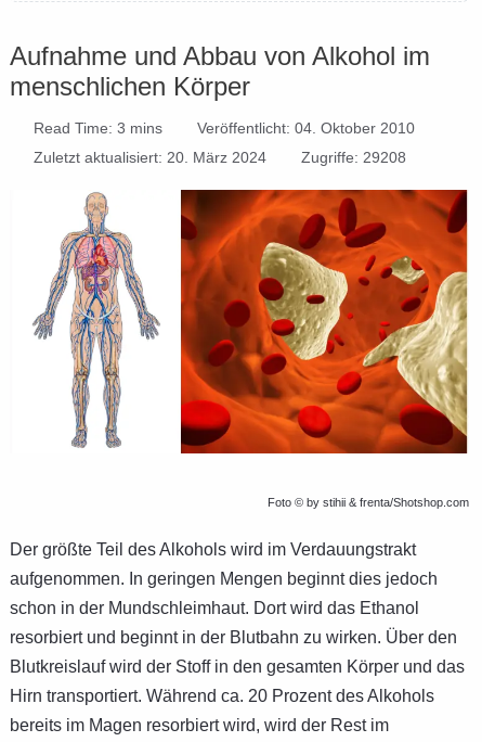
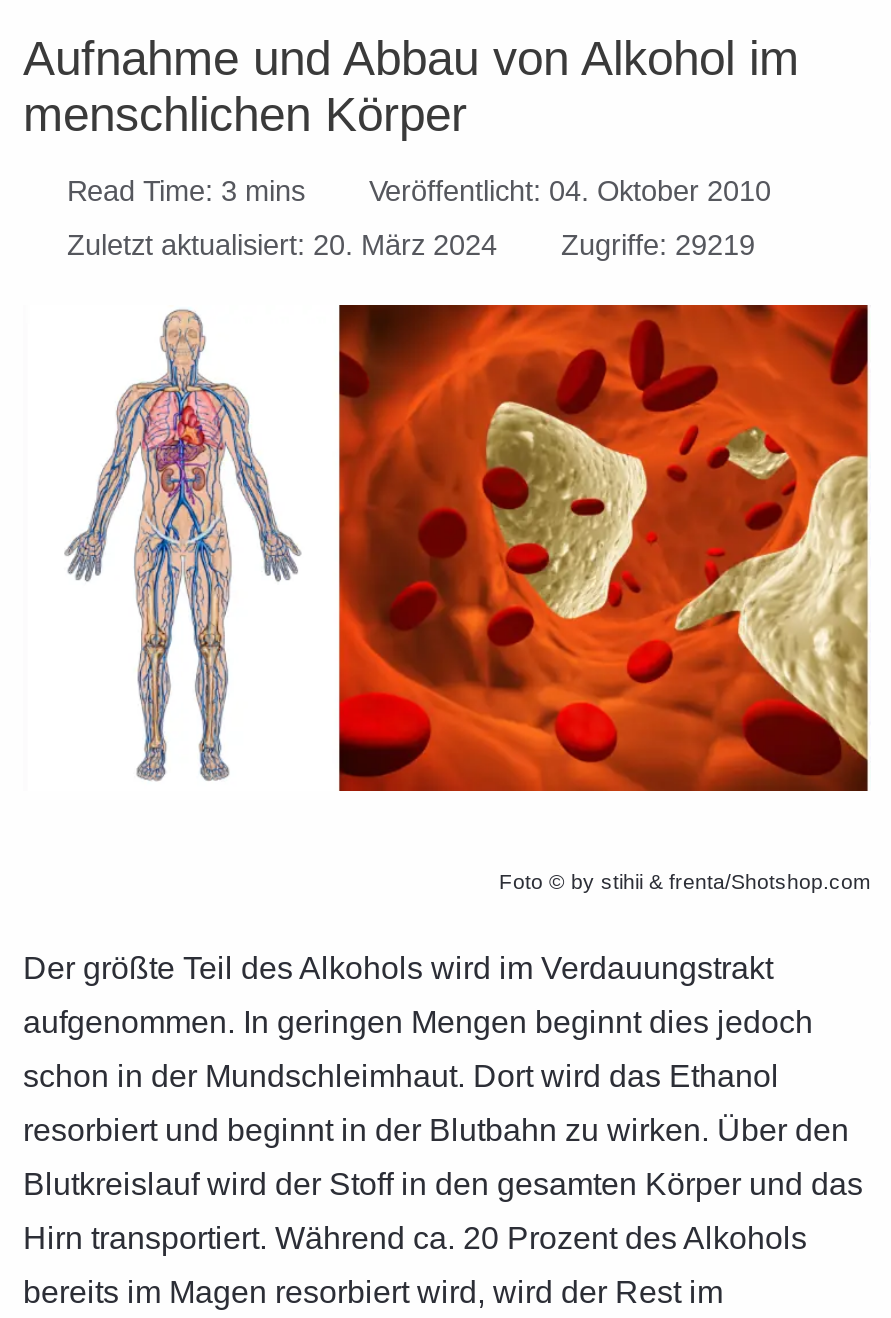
[34,149,406,166] Zuletzt aktualisiert: 20. März 2024 Zugriffe: 29208 -> [67,229,755,261] Zuletzt aktualisiert: 20. März 2024 Zugriffe: 29219

